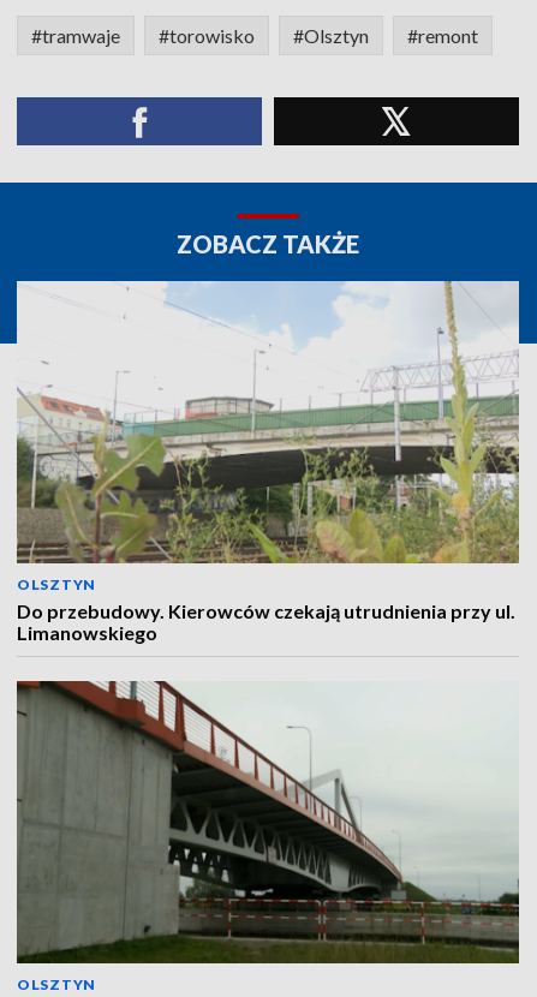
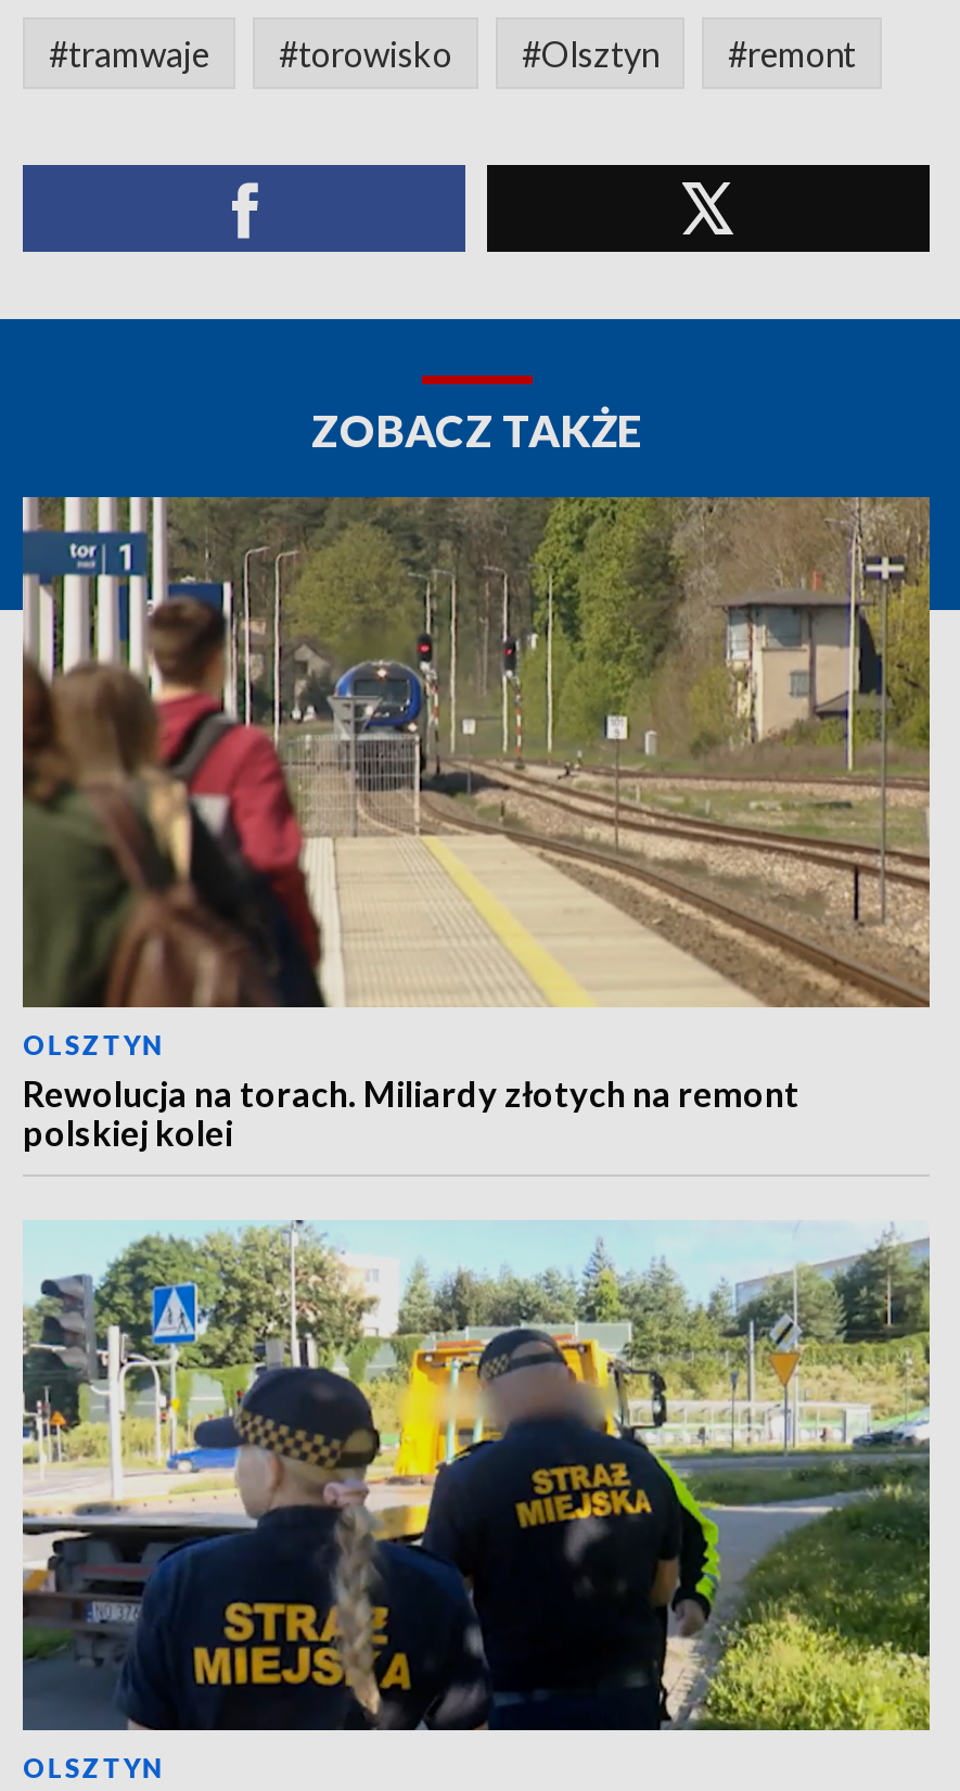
[16,280,520,644] [image] | Do przebudowy. Kierowców czekają utrudnienia przy ul. | Limanowskiego -> [21,495,932,1153] [image] | Rewolucja na torach. Miliardy złotych na remont | polskiej kolei
[16,680,520,965] [image] -> [23,1220,932,1732] [image]

